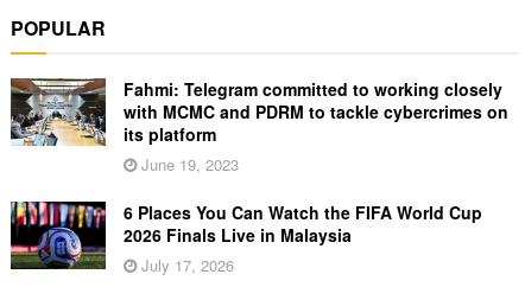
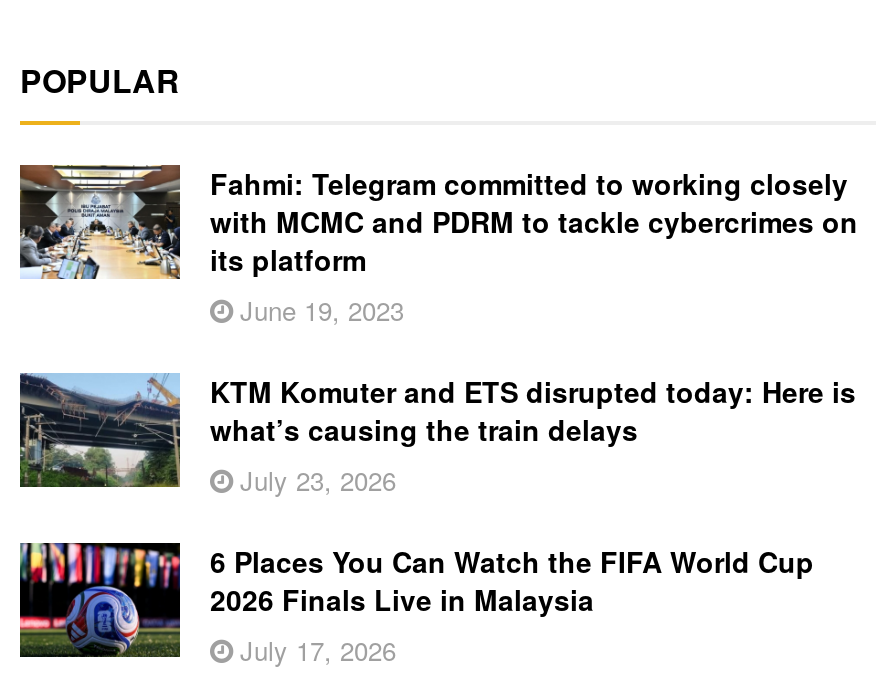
none -> [18,370,856,498] [image] | KTM Komuter and ETS disrupted today: Here is | what’s causing the train delays | July 23, 2026

